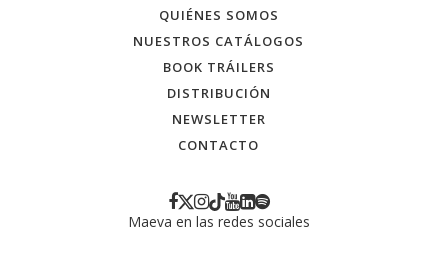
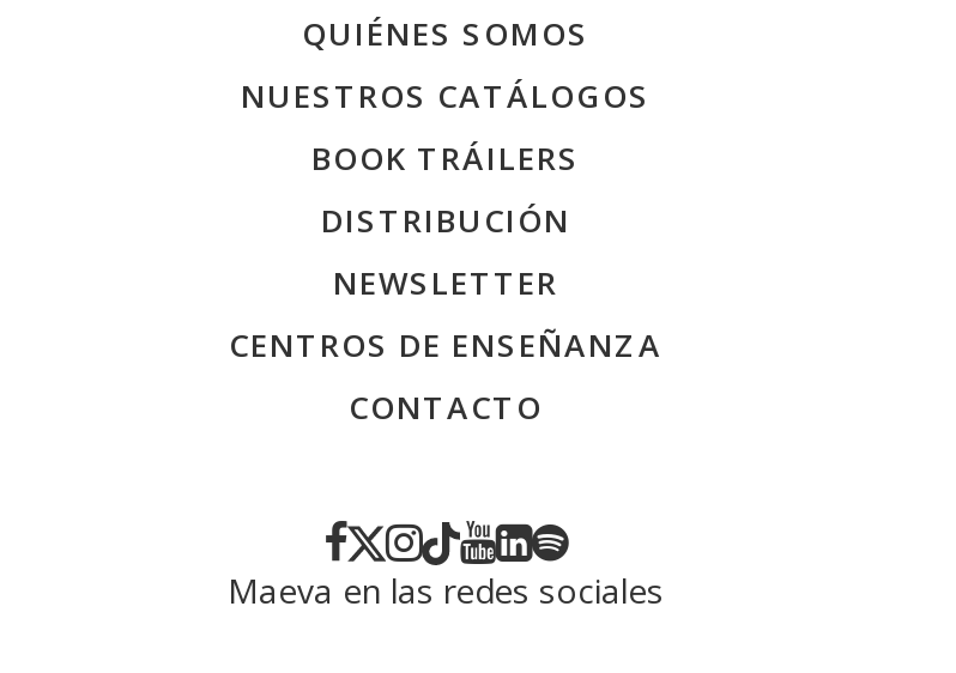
none -> [229,324,662,367] CENTROS DE ENSEÑANZA

